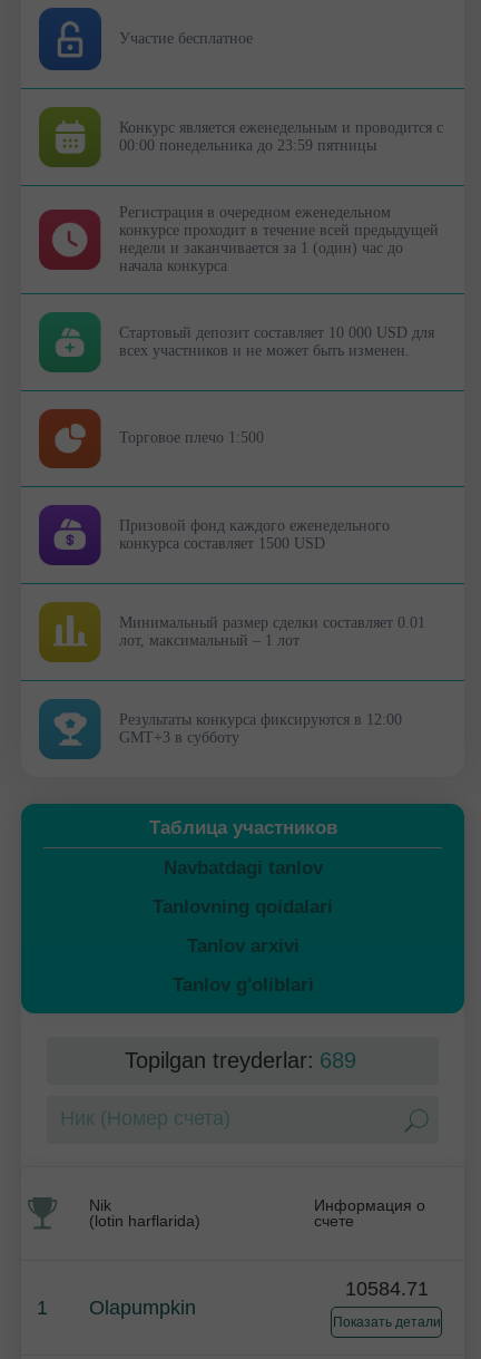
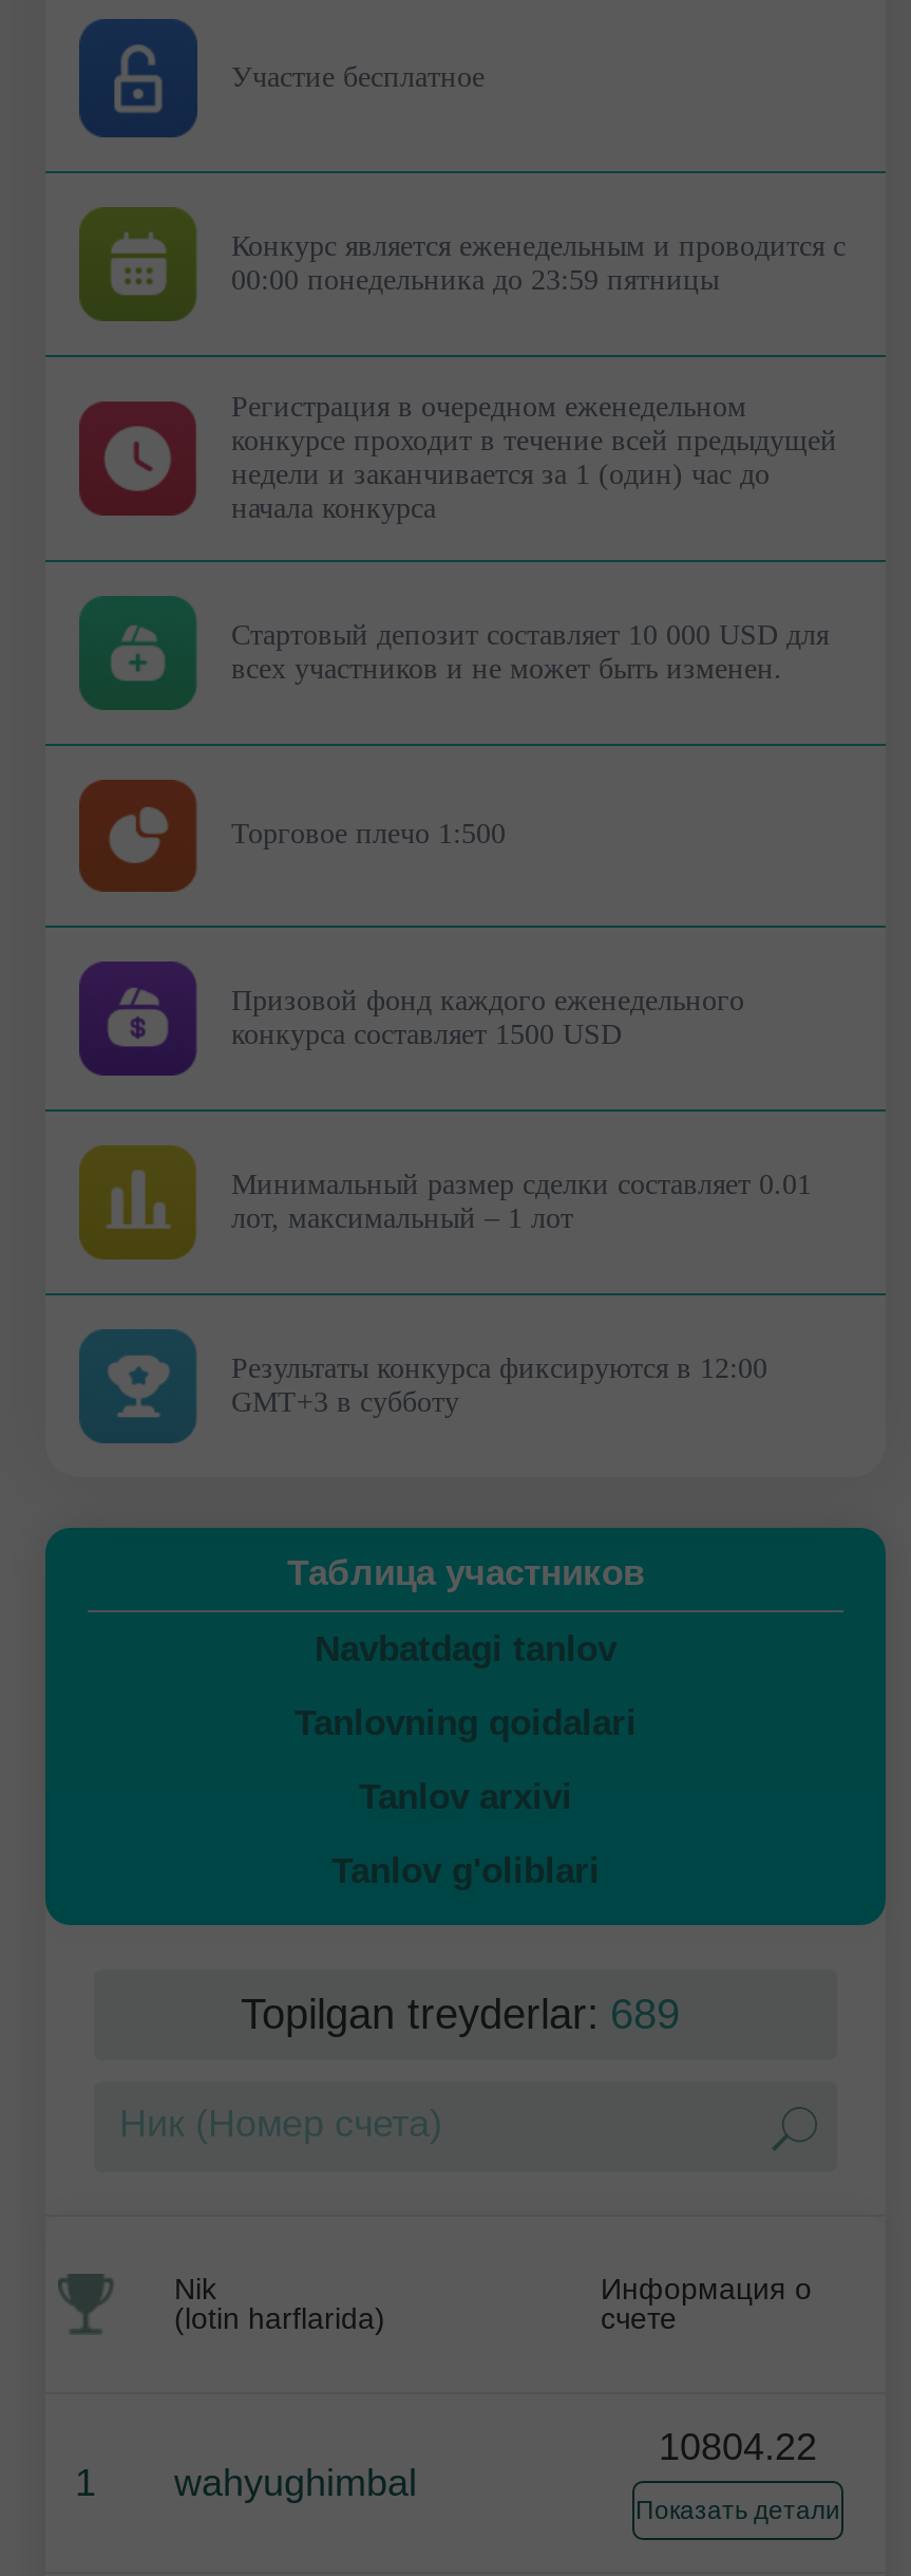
[345,1277,428,1300] 10584.71 -> [659,2426,817,2468] 10804.22
[89,1296,196,1319] Olapumpkin -> [174,2461,417,2504] wahyughimbal

